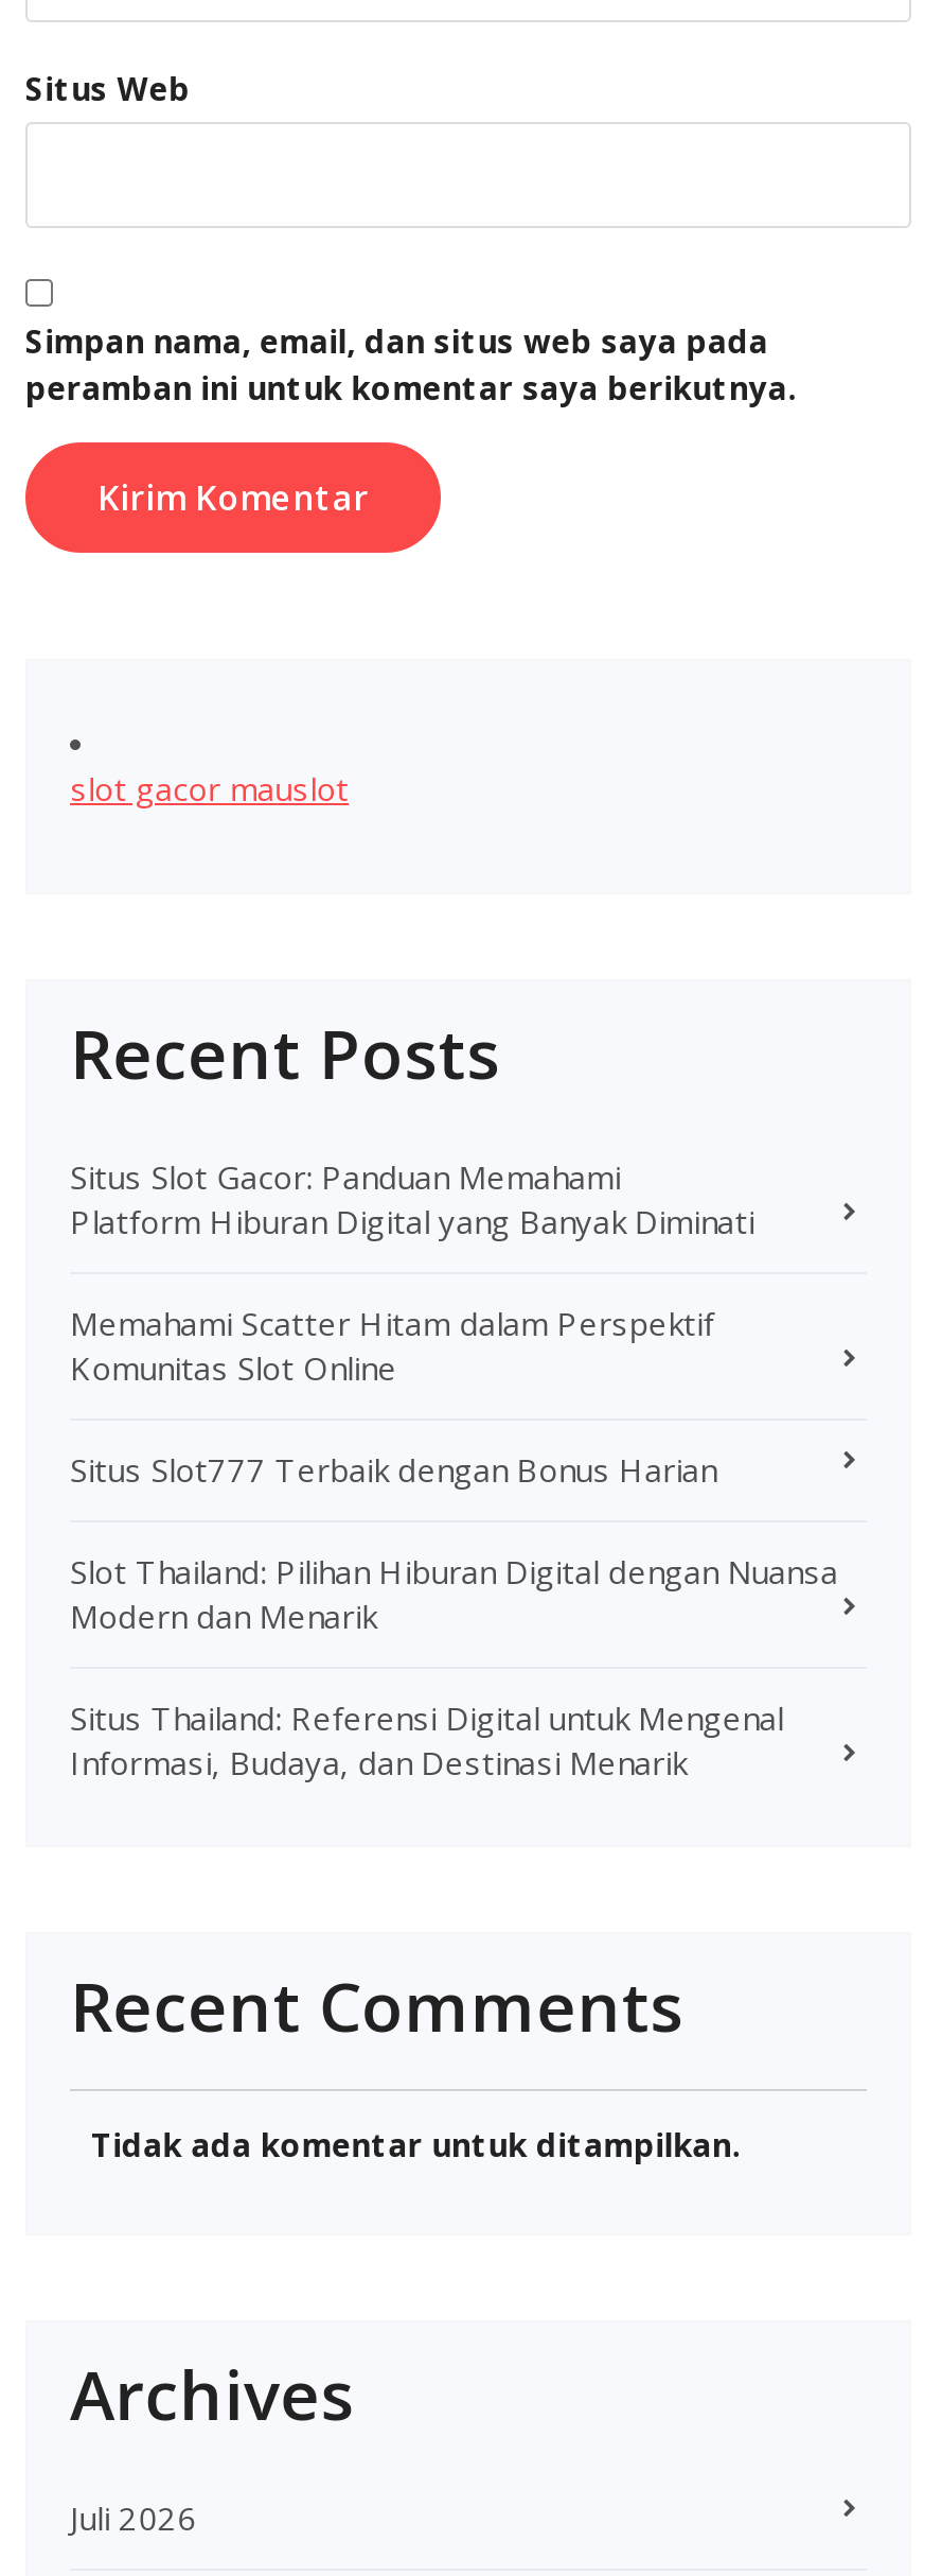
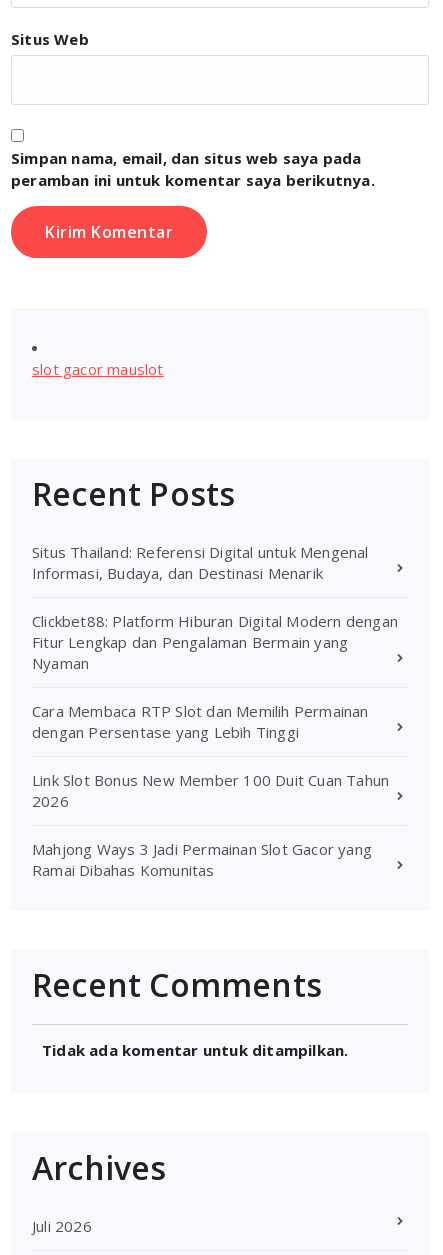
[70,1155,838,1637] Situs Slot Gacor: Panduan Memahami | Platform Hiburan Digital yang Banyak Diminati | Memahami Scatter Hitam dalam Perspektif | Komunitas Slot Online | Situs Slot777 Terbaik dengan Bonus Harian | Slot Thailand: Pilihan Hiburan Digital dengan Nuansa | Modern dan Menarik -> none
moved [70,1696,783,1783] -> [32,542,369,583]: Situs Thailand: Referensi Digital untuk Mengenal | Informasi, Budaya, dan Destinasi Menarik
none -> [32,611,398,880] Clickbet88: Platform Hiburan Digital Modern dengan | Fitur Lengkap dan Pengalaman Bermain yang | Nyaman | Cara Membaca RTP Slot dan Memilih Permainan | dengan Persentase yang Lebih Tinggi | Link Slot Bonus New Member 100 Duit Cuan Tahun | 2026 | Mahjong Ways 3 Jadi Permainan Slot Gacor yang | Ramai Dibahas Komunitas

